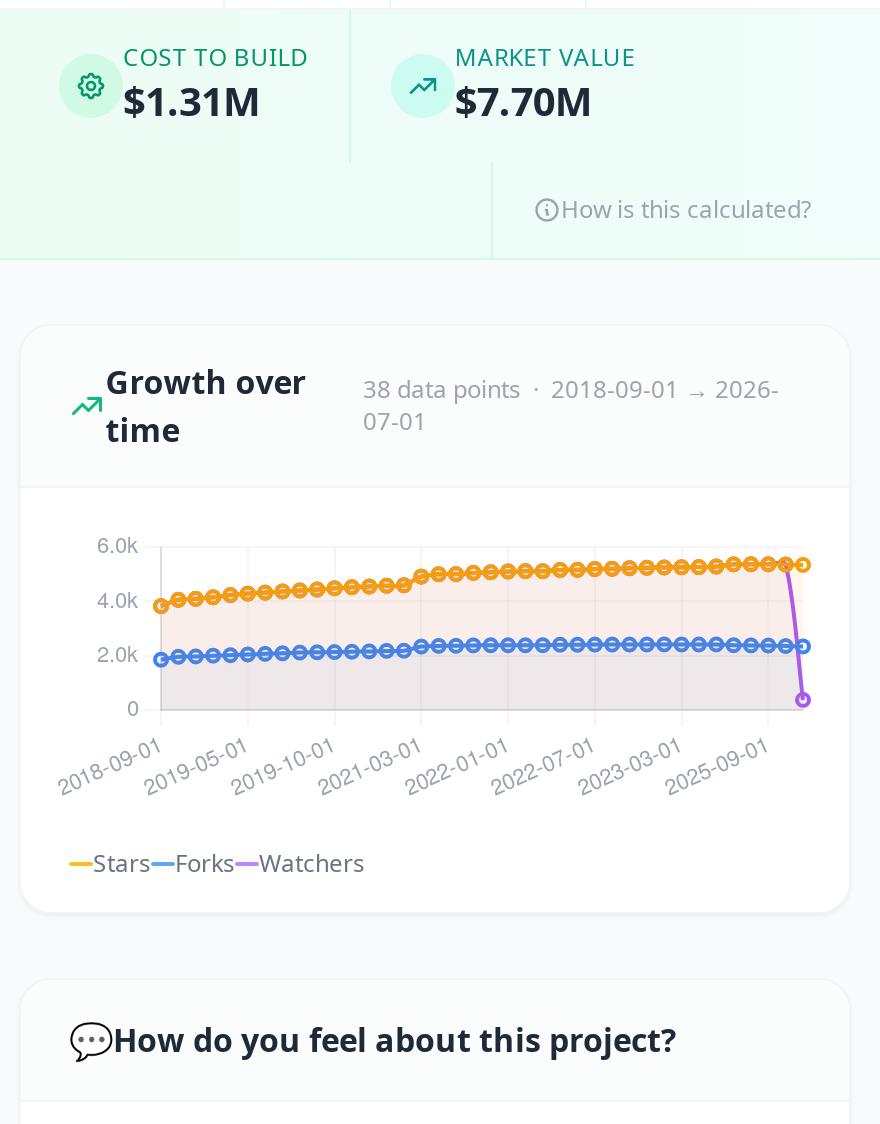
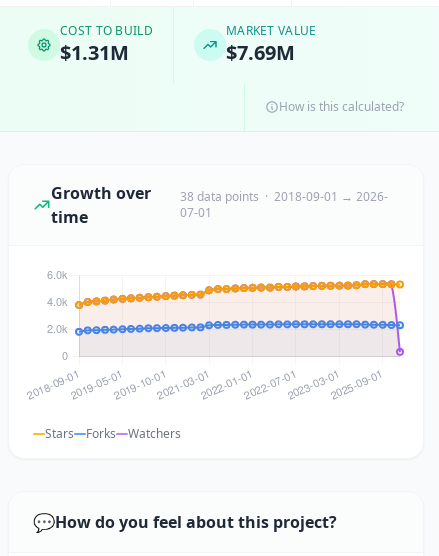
[455,74,593,128] $7.70M -> [226,39,295,66] $7.69M

